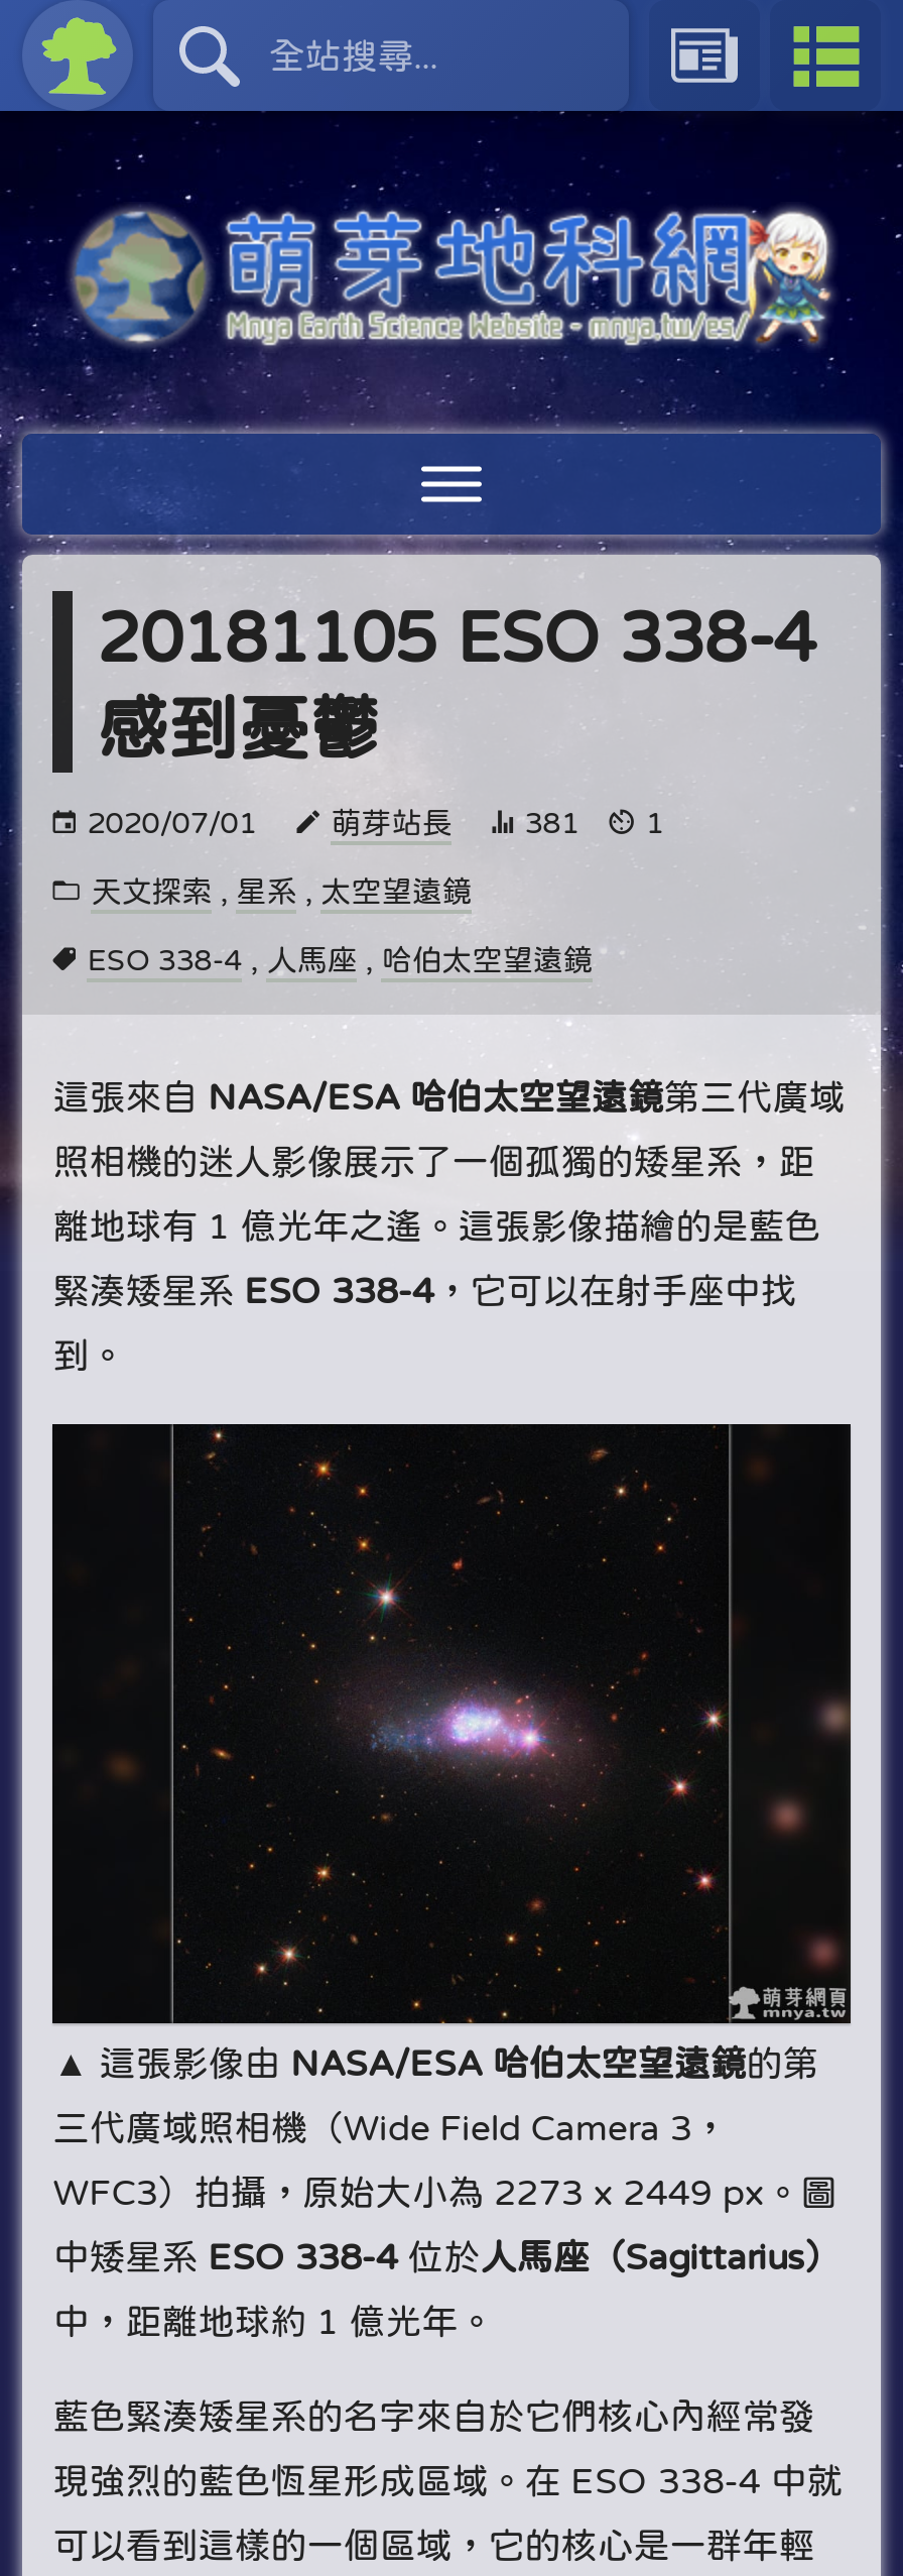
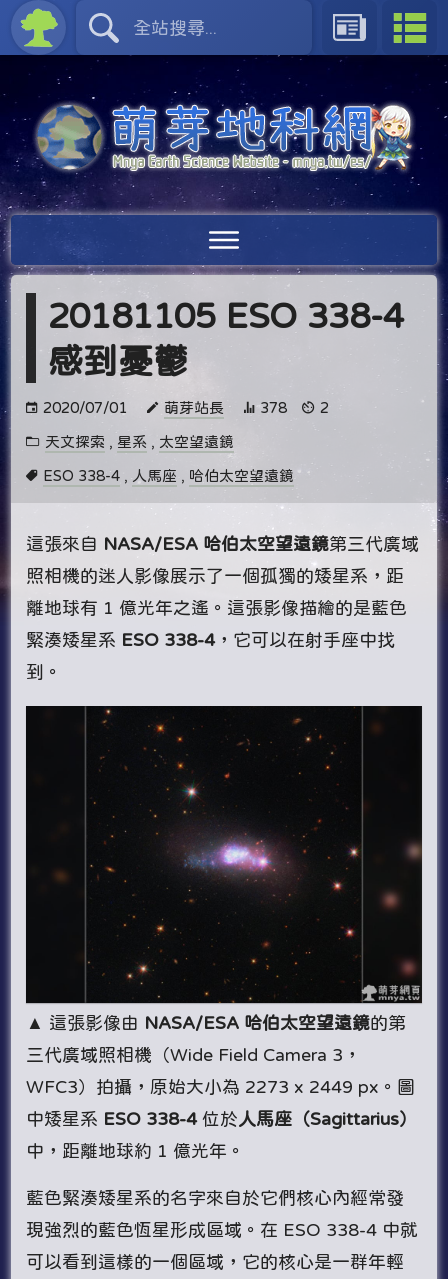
[516,807,579,837] 381 -> [256,400,287,415] 378
[637,807,664,837] 1 -> [316,400,329,415] 2

